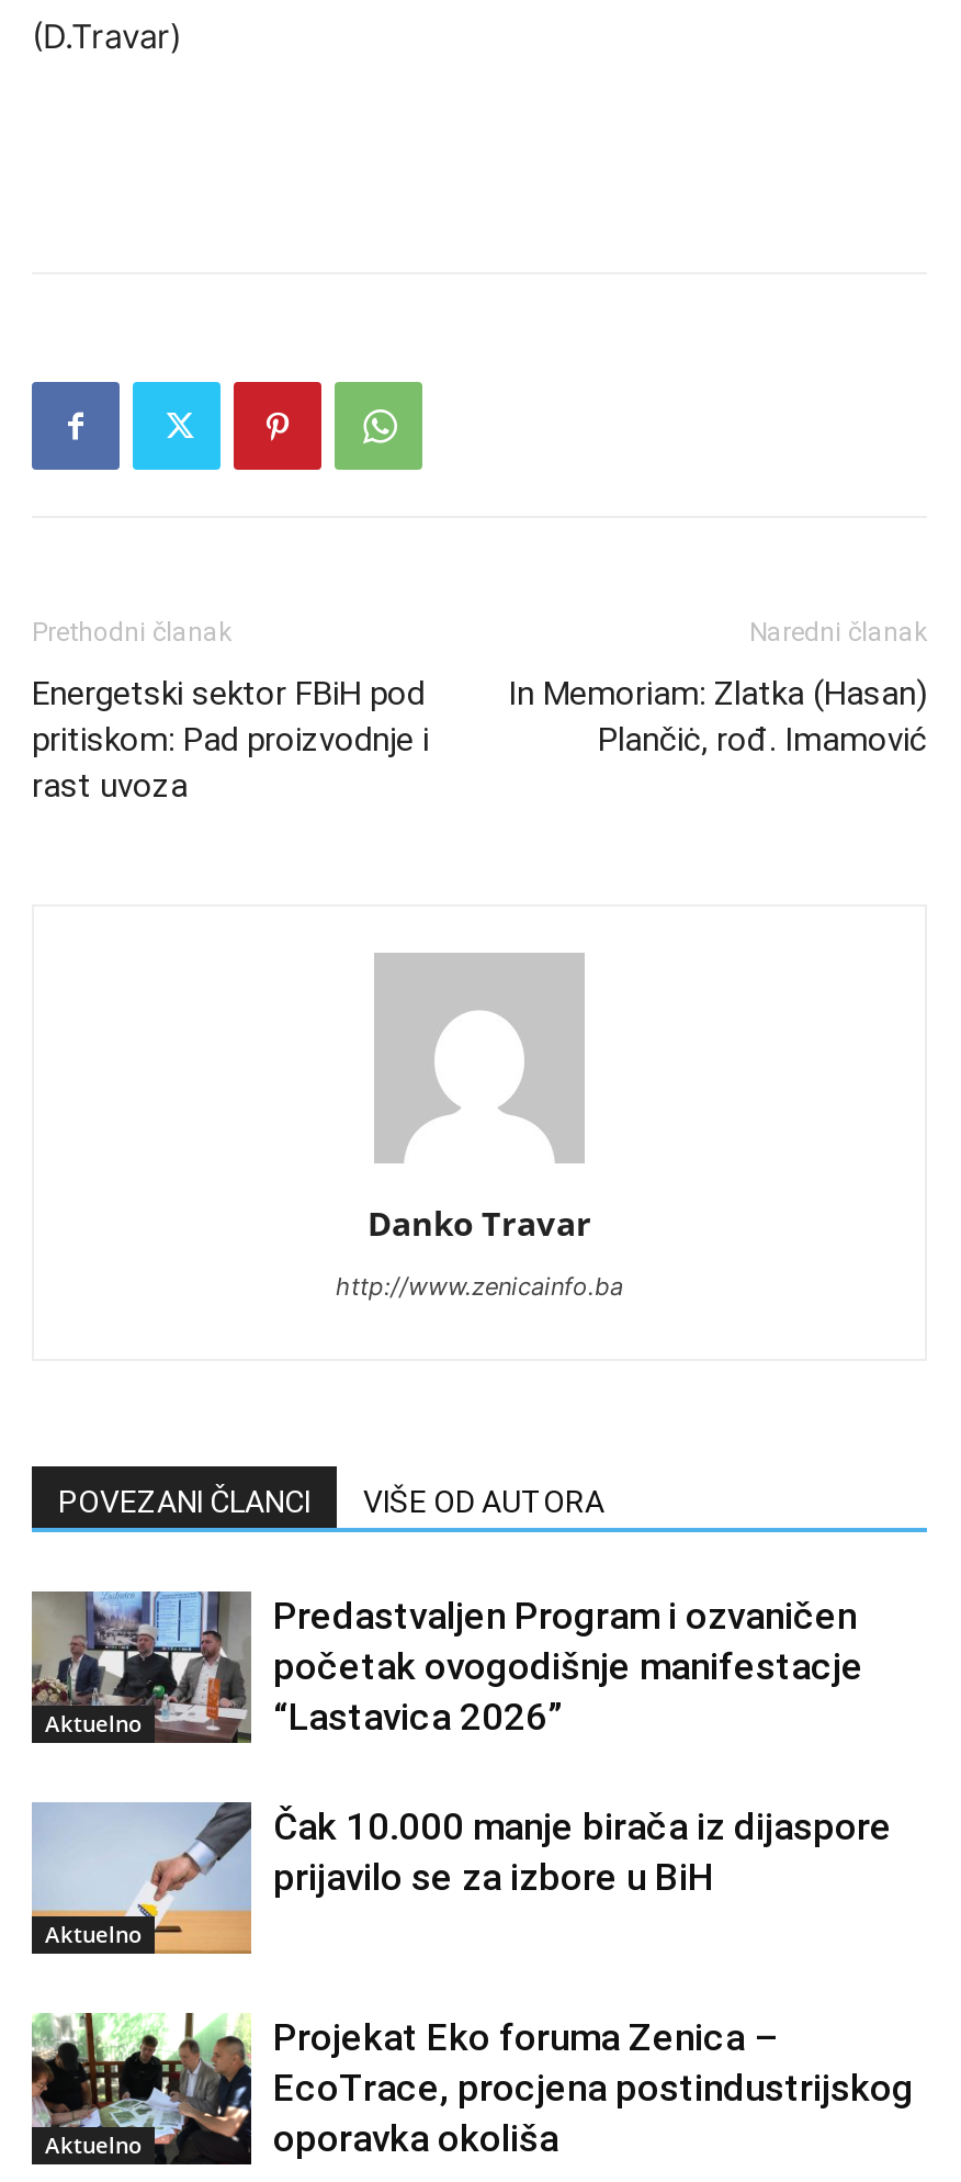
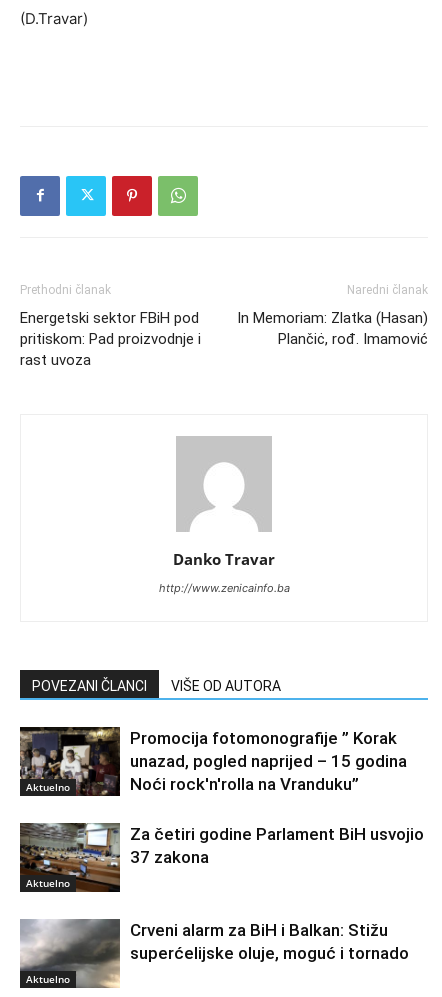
[32,1590,863,1744] [image] | Predastvaljen Program i ozvaničen | početak ovogodišnje manifestacje | “Lastavica 2026” -> [20,726,407,797] [image] | Promocija fotomonografije ” Korak | unazad, pogled naprijed – 15 godina | Noći rock'n'rolla na Vranduku”
[30,1801,892,1955] [image] | Čak 10.000 manje birača iz dijaspore | prijavilo se za izbore u BiH -> [19,822,424,893] [image] | Za četiri godine Parlament BiH usvojio | 37 zakona
[30,2010,914,2168] [image] | Projekat Eko foruma Zenica – | EcoTrace, procjena postindustrijskog | oporavka okoliša -> [20,918,409,988] [image] | Crveni alarm za BiH i Balkan: Stižu | superćelijske oluje, moguć i tornado

